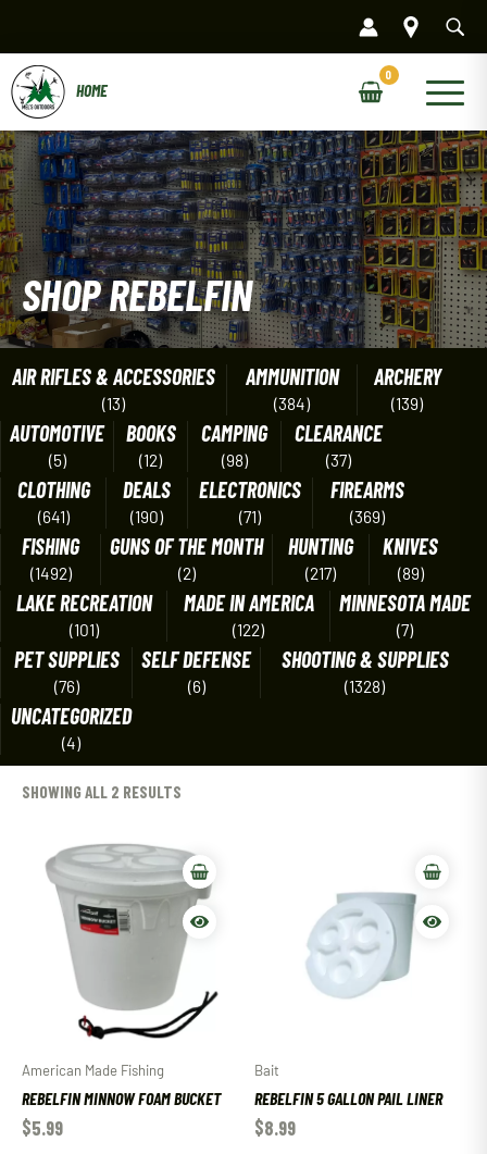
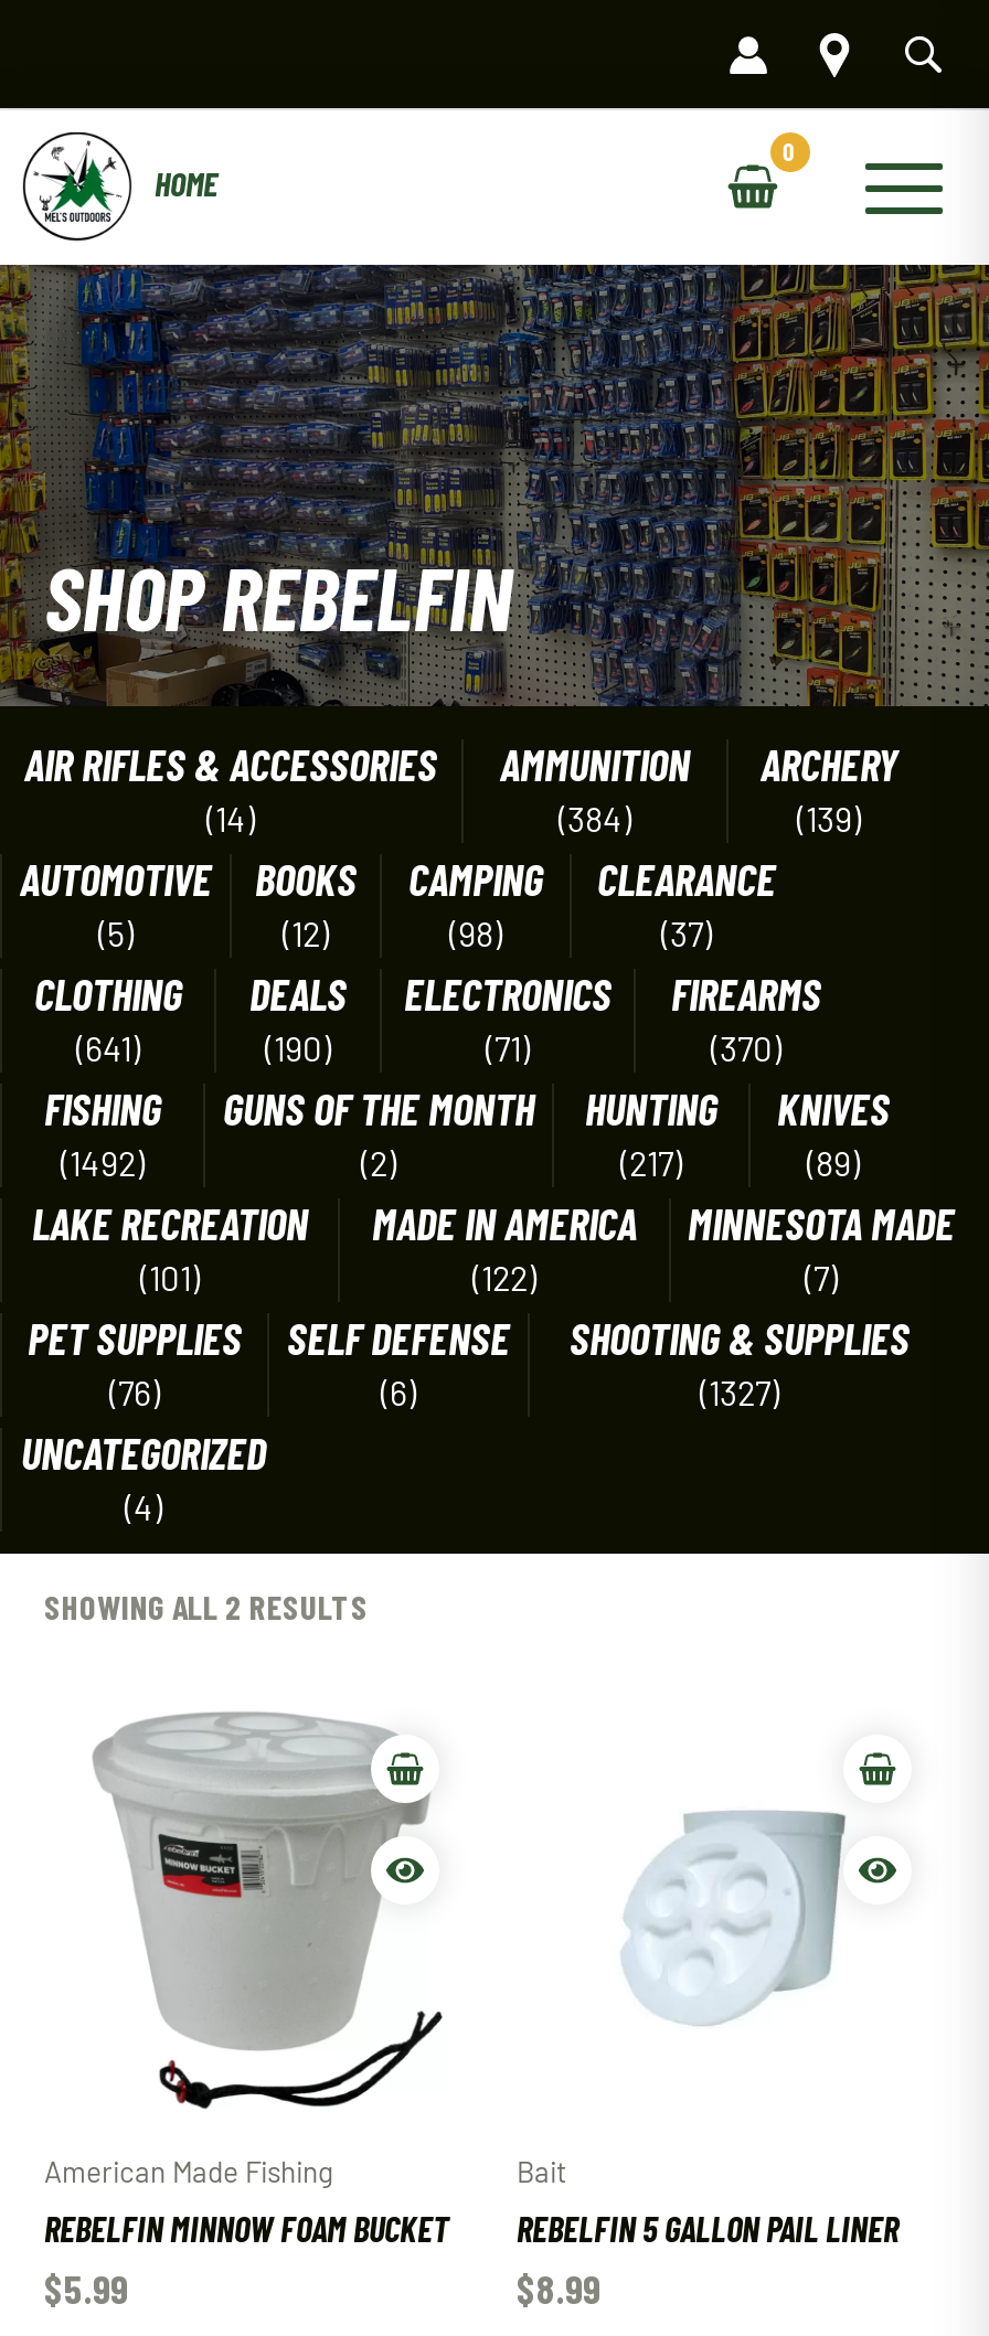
[102,393,124,413] (13) -> [206,797,255,839] (14)
[350,506,385,526] (369) -> [711,1026,781,1068] (370)
[345,675,385,696] (1328) -> [700,1370,779,1412] (1327)

